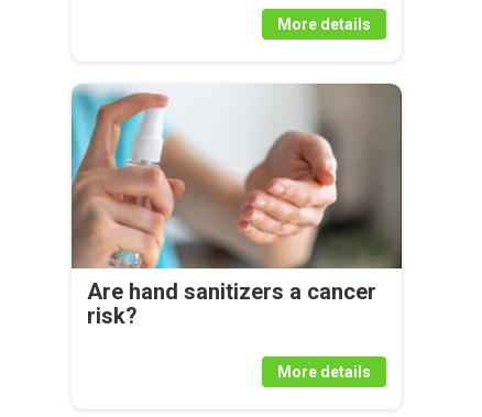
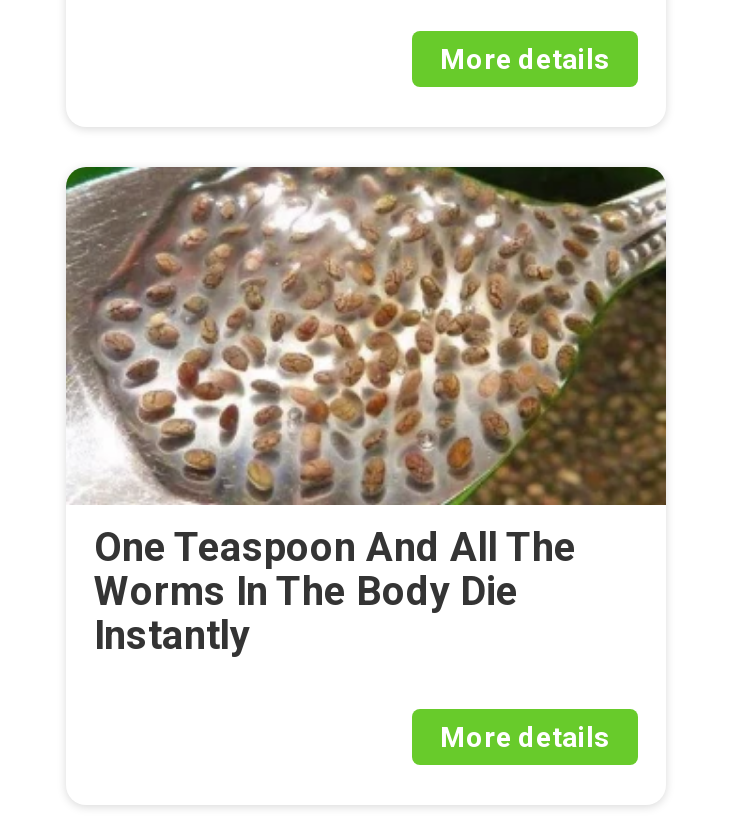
[70,83,402,329] [image] | Are hand sanitizers a cancer | risk? -> [64,165,666,660] [image] | One Teaspoon And All The | Worms In The Body Die | Instantly

